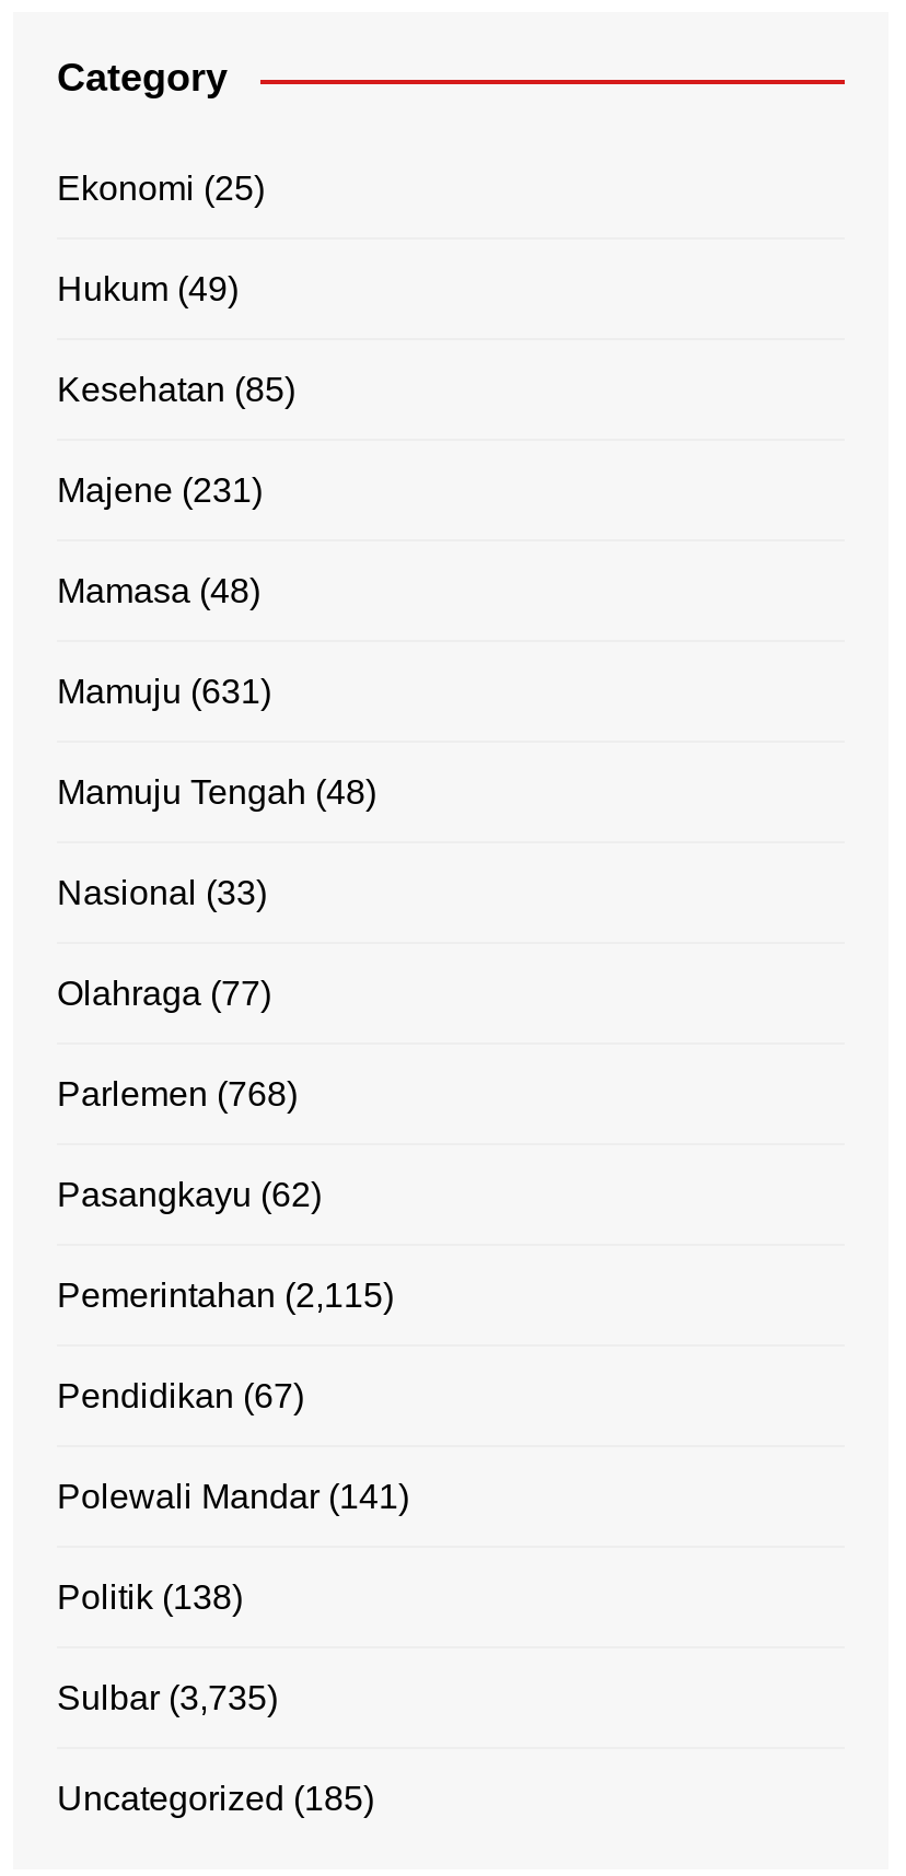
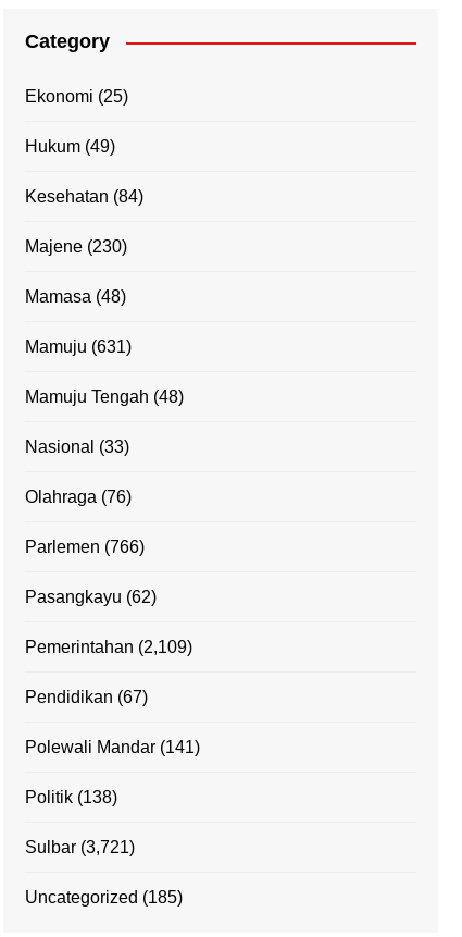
[57,371,295,409] Kesehatan (85) -> [25,188,143,206] Kesehatan (84)
[57,472,263,509] Majene (231) -> [25,238,127,256] Majene (230)
[57,975,271,1012] Olahraga (77) -> [25,488,132,506] Olahraga (76)
[57,1076,298,1113] Parlemen (768) -> [25,538,145,556] Parlemen (766)
[57,1277,394,1314] Pemerintahan (2,115) -> [25,638,192,657] Pemerintahan (2,109)
[57,1680,278,1717] Sulbar (3,735) -> [25,838,135,857] Sulbar (3,721)

